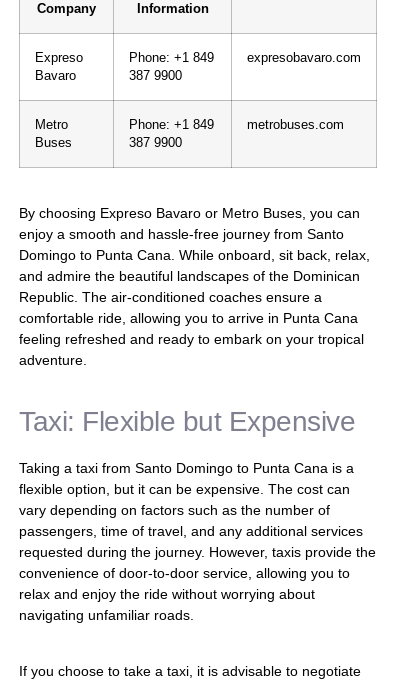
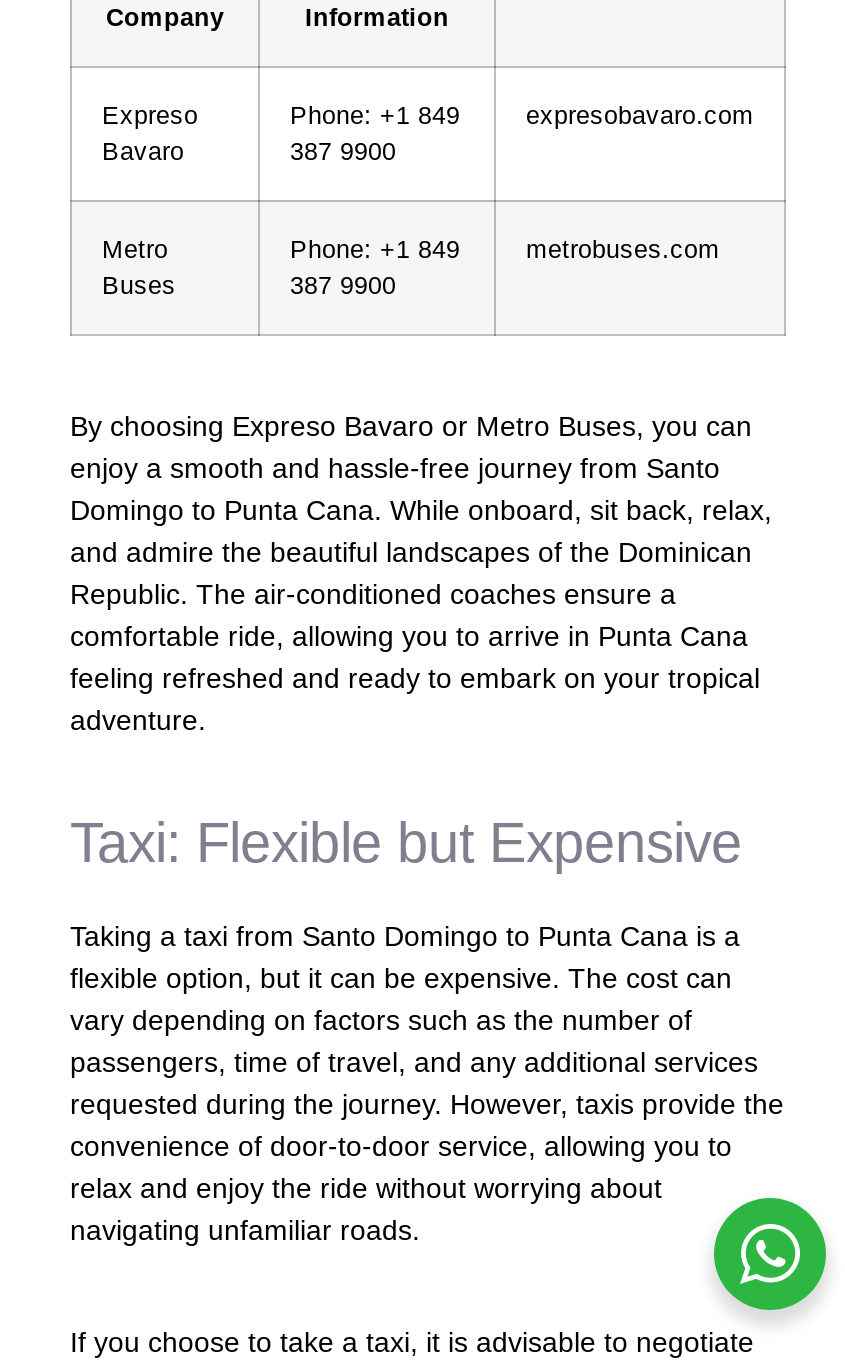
none -> [710,1196,830,1326] [image]

